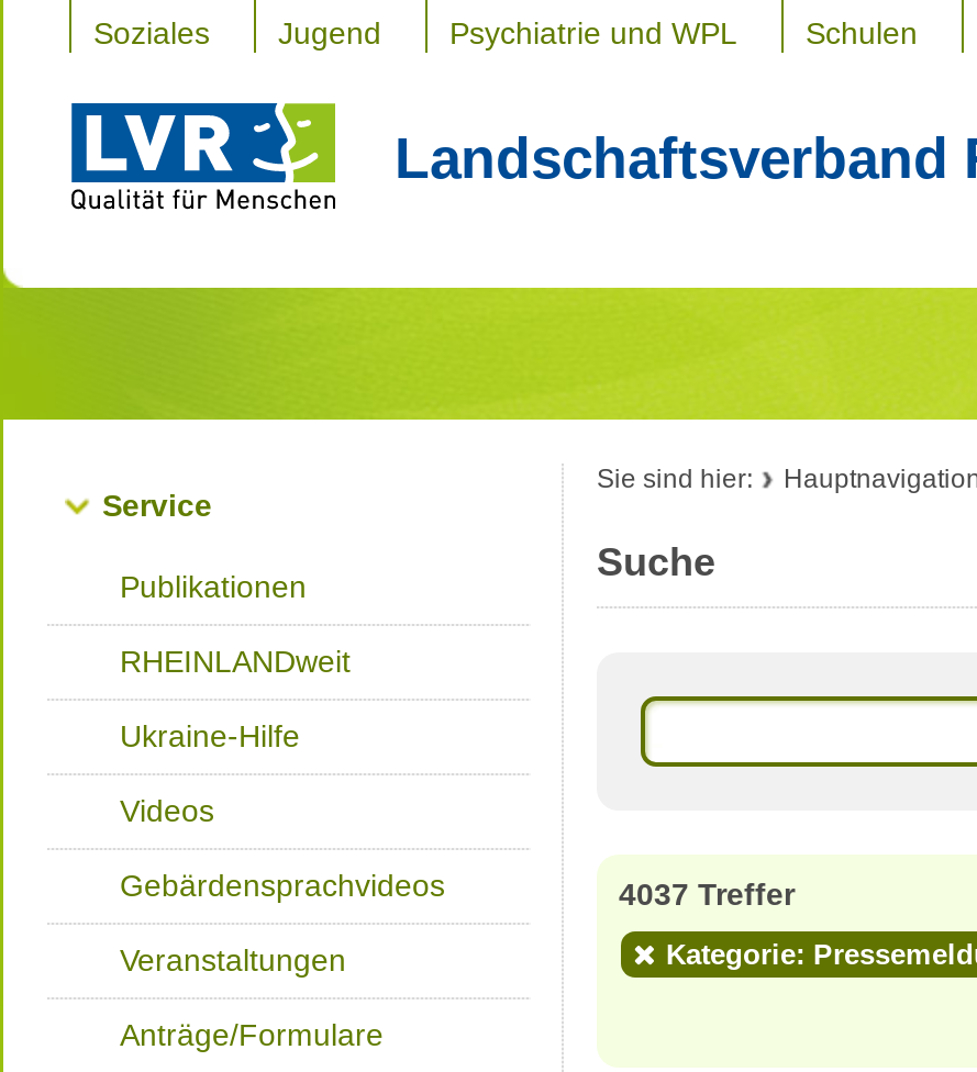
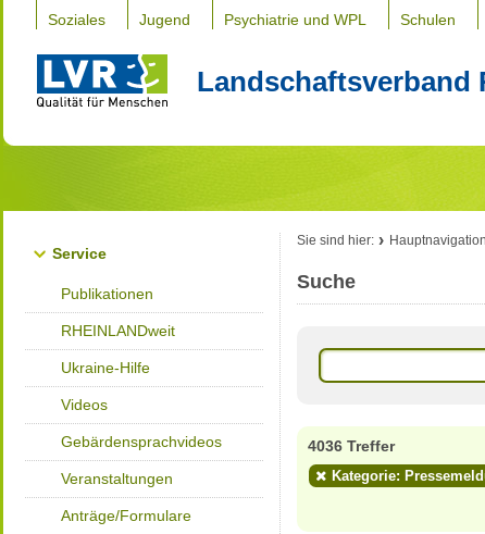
[619,876,795,912] 4037 Treffer -> [308,437,395,455] 4036 Treffer

